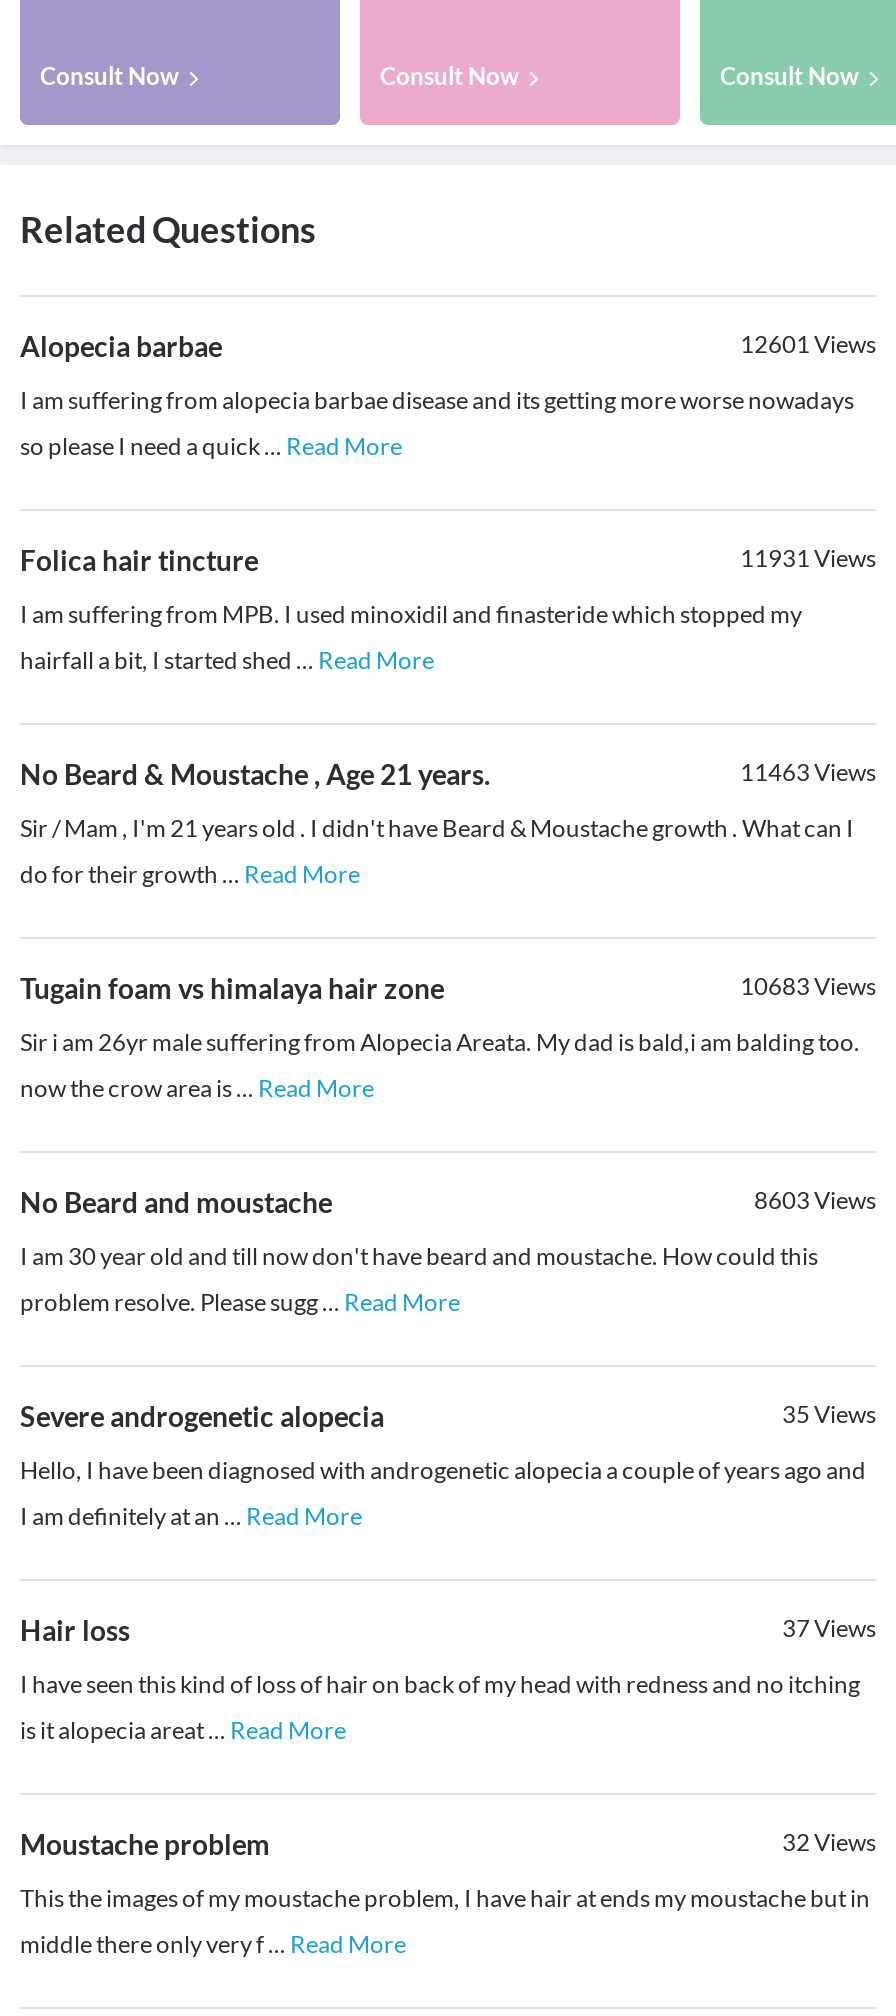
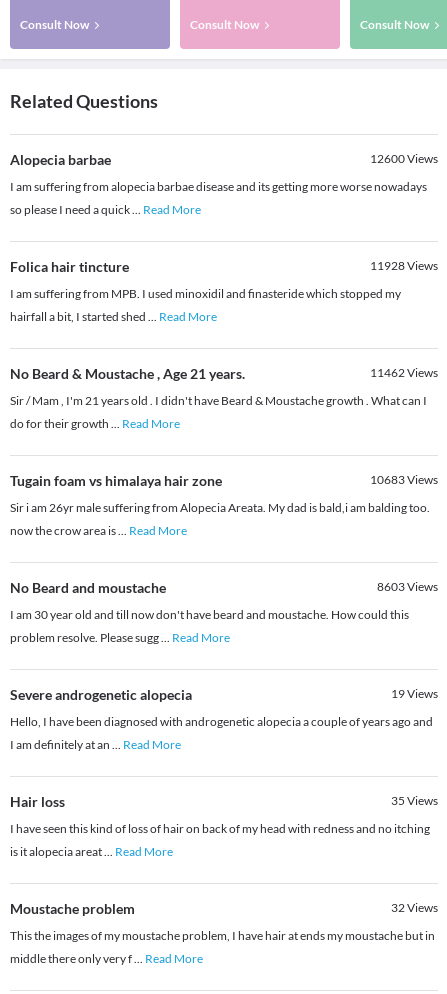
[740,330,876,360] 12601Views -> [370,151,438,166] 12600Views
[740,544,876,574] 11931Views -> [370,258,438,273] 11928Views
[740,758,876,788] 11463Views -> [370,365,438,380] 11462Views
[782,1400,876,1430] 35 Views -> [391,686,438,701] 19 Views
[782,1614,876,1644] 37Views -> [391,793,438,808] 35Views

